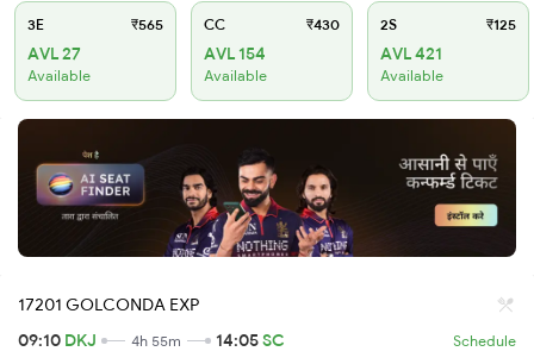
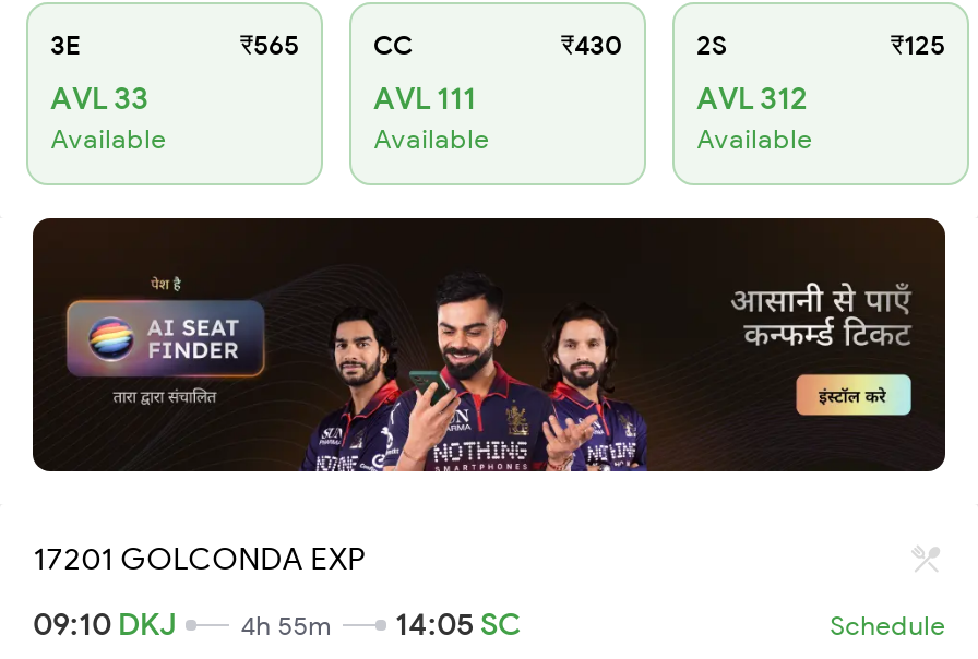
[27,43,81,64] AVL 27 -> [50,79,148,118] AVL 33
[204,43,266,64] AVL 154 -> [373,79,476,118] AVL 111
[380,43,442,64] AVL 421 -> [696,79,808,118] AVL 312

